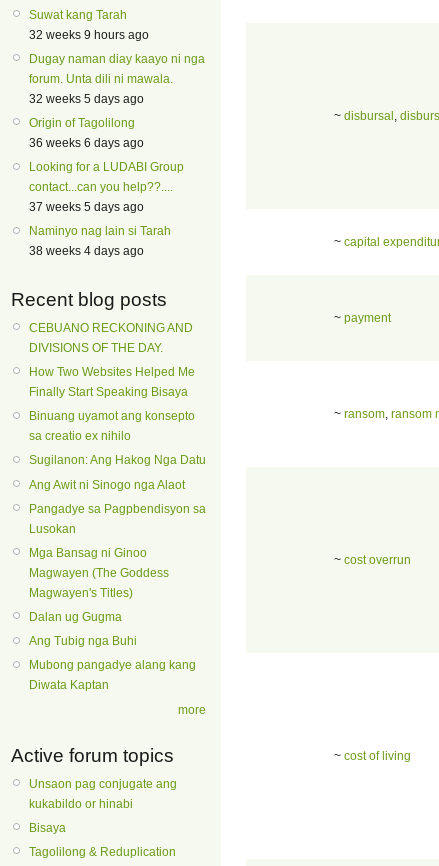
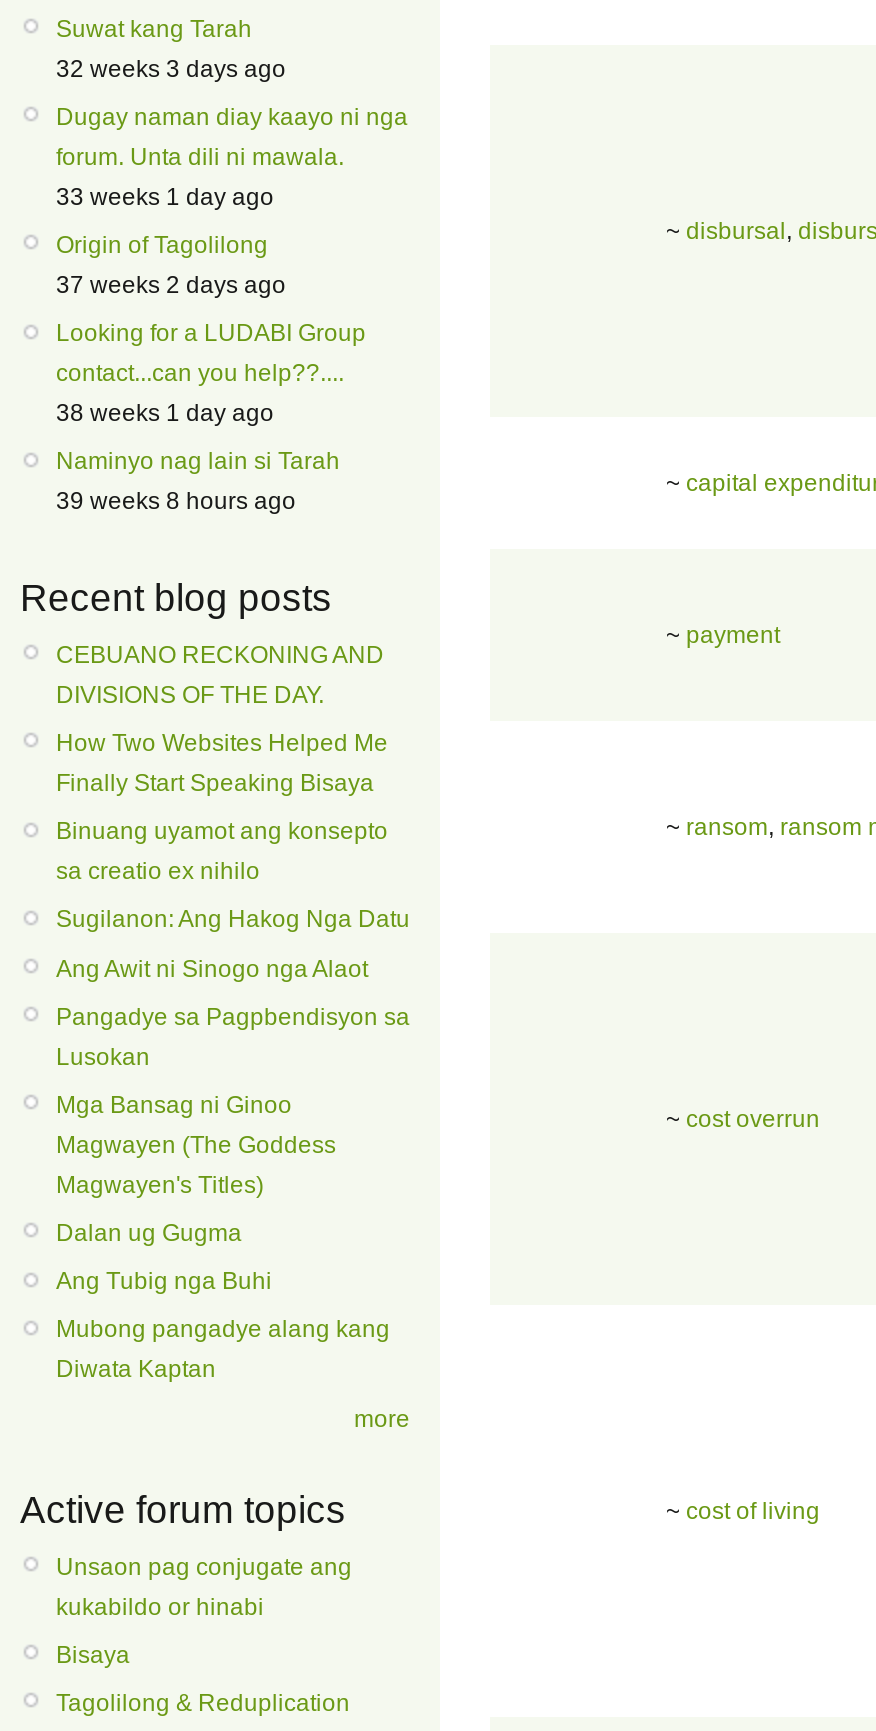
[29,28,149,42] 32 weeks 9 hours ago -> [56,54,286,82] 32 weeks 3 days ago
[29,92,144,106] 32 weeks 5 days ago -> [56,183,274,211] 33 weeks 1 day ago
[29,136,144,150] 36 weeks 6 days ago -> [56,271,286,299] 37 weeks 2 days ago
[29,200,144,214] 37 weeks 5 days ago -> [56,399,274,427] 38 weeks 1 day ago
[29,244,144,258] 38 weeks 4 days ago -> [56,488,296,516] 39 weeks 8 hours ago

